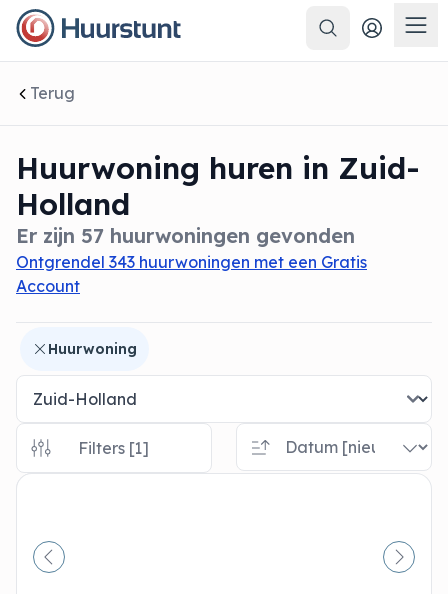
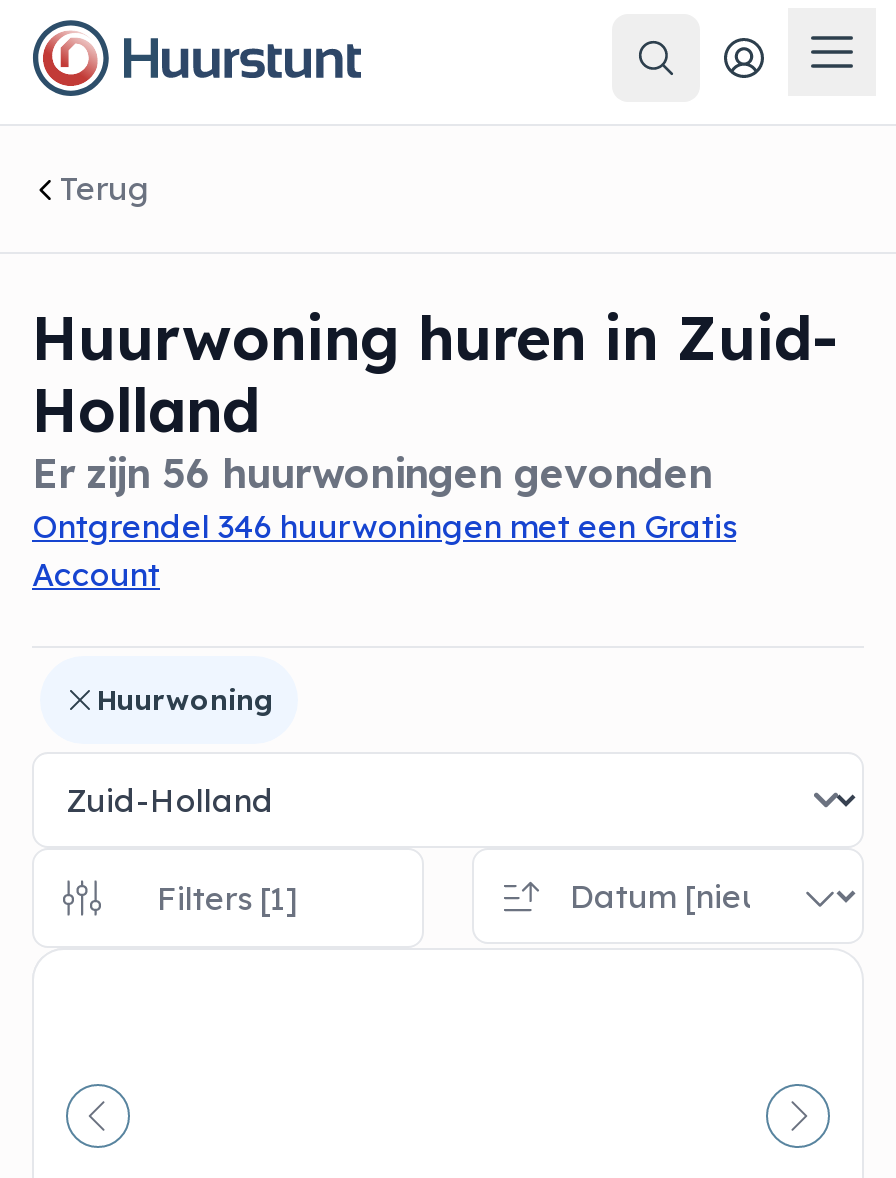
[16,223,355,248] Er zijn 57 huurwoningen gevonden -> [32,448,712,498] Er zijn 56 huurwoningen gevonden
[16,252,367,272] Ontgrendel 343 huurwoningen met een Gratis -> [32,506,736,546] Ontgrendel 346 huurwoningen met een Gratis

